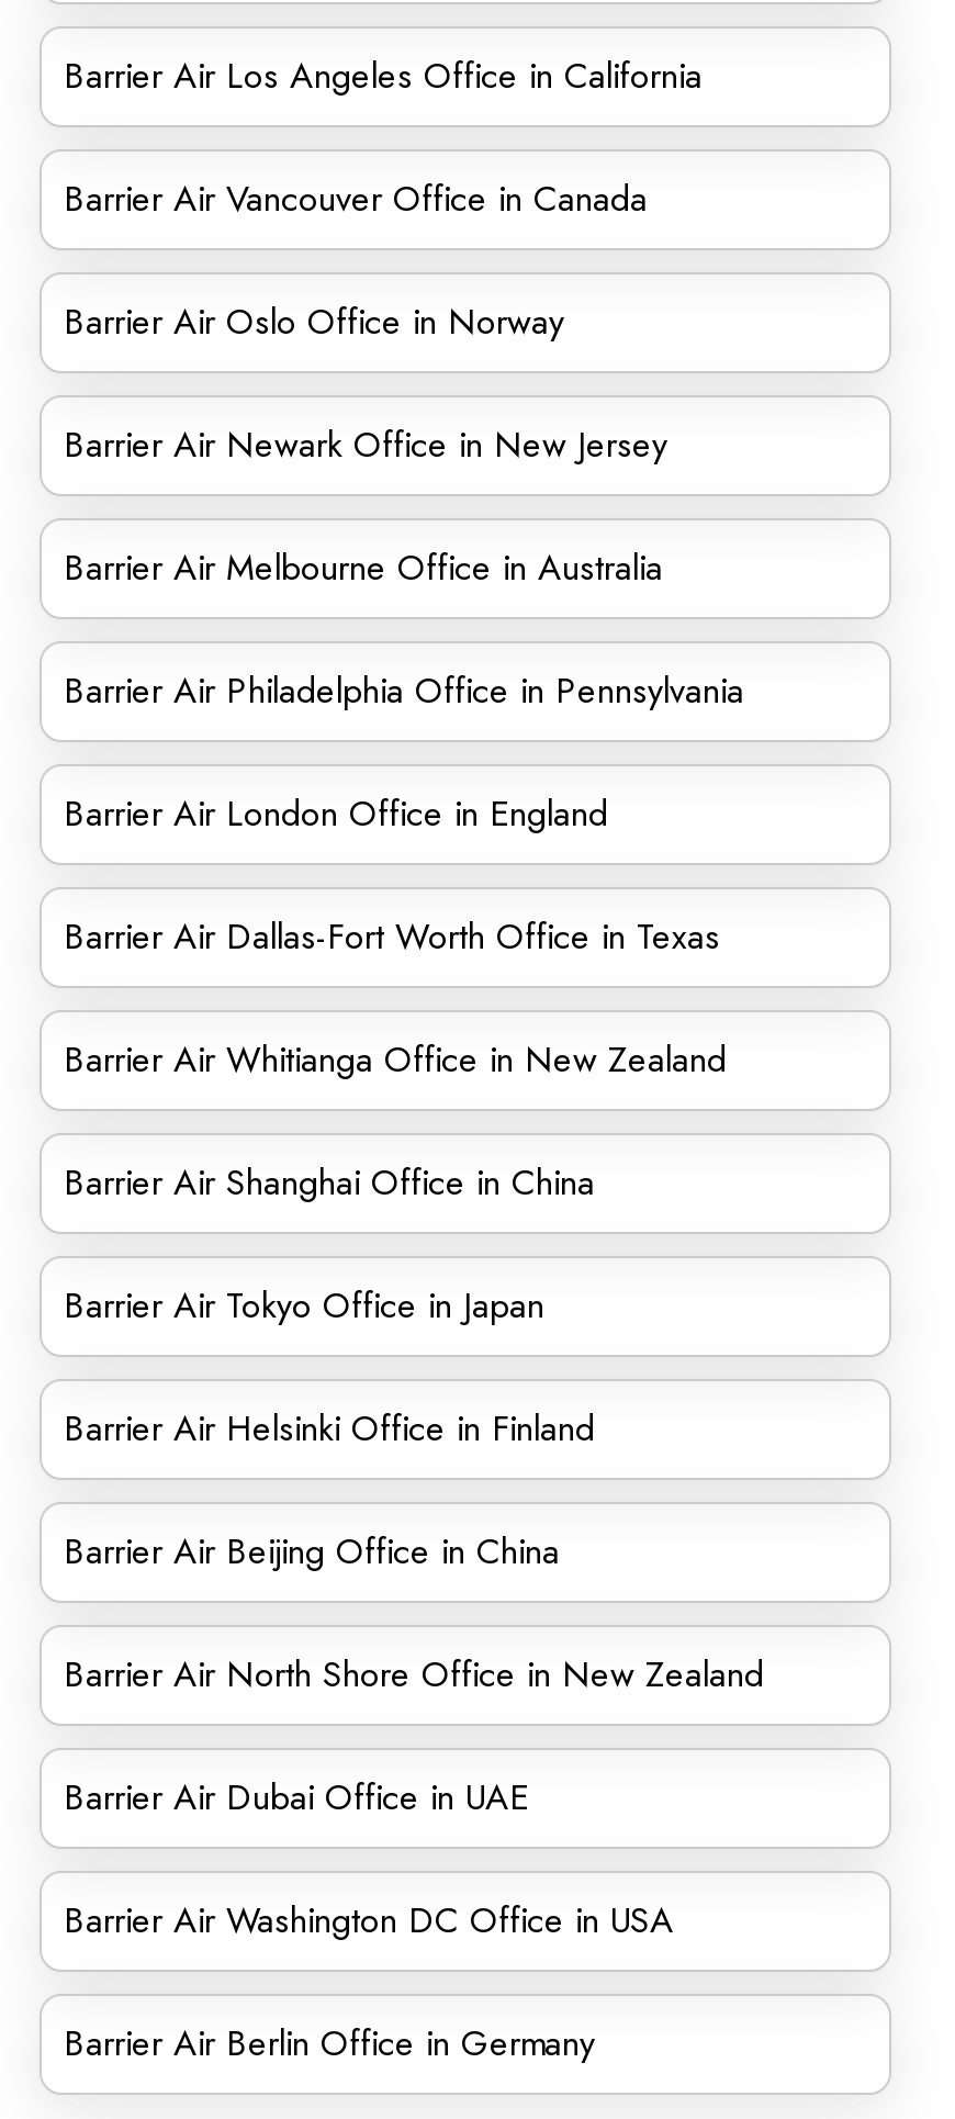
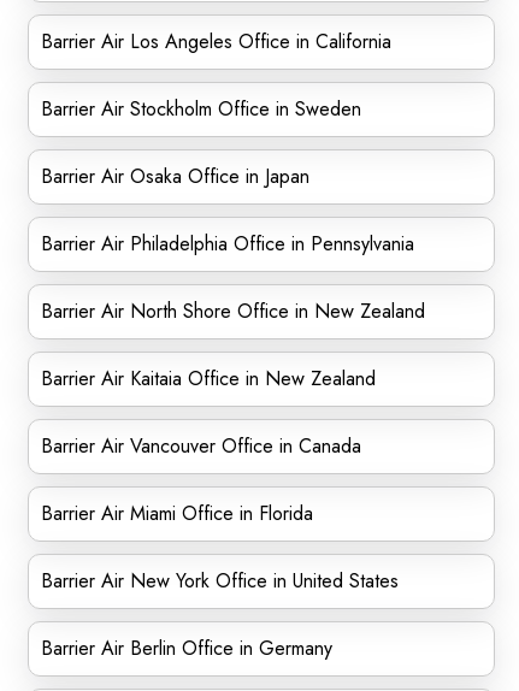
moved [64,173,648,224] -> [41,432,361,460]: Barrier Air Vancouver Office in Canada
[64,296,667,593] Barrier Air Oslo Office in Norway | Barrier Air Newark Office in New Jersey | Barrier Air Melbourne Office in Australia -> [41,95,361,190] Barrier Air Stockholm Office in Sweden | Barrier Air Osaka Office in Japan
[64,788,727,1577] Barrier Air London Office in England | Barrier Air Dallas-Fort Worth Office in Texas | Barrier Air Whitianga Office in New Zealand | Barrier Air Shanghai Office in China | Barrier Air Tokyo Office in Japan | Barrier Air Helsinki Office in Finland | Barrier Air Beijing Office in China -> none
moved [64,1649,764,1700] -> [41,297,425,325]: Barrier Air North Shore Office in New Zealand
[64,1772,674,1946] Barrier Air Dubai Office in UAE | Barrier Air Washington DC Office in USA -> [41,365,399,595] Barrier Air Kaitaia Office in New Zealand | Barrier Air Miami Office in Florida | Barrier Air New York Office in United States

